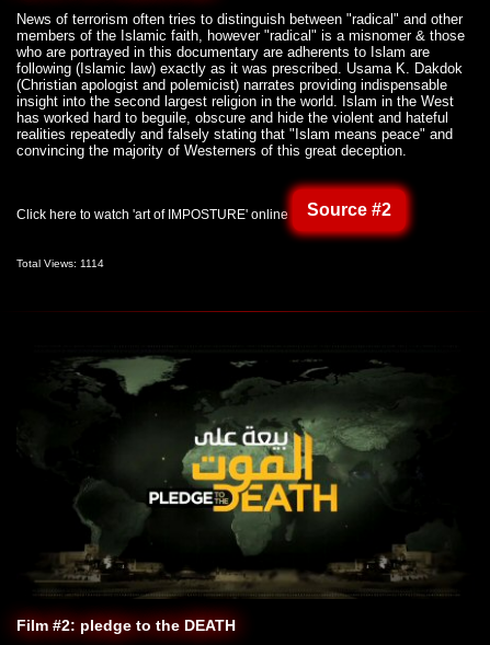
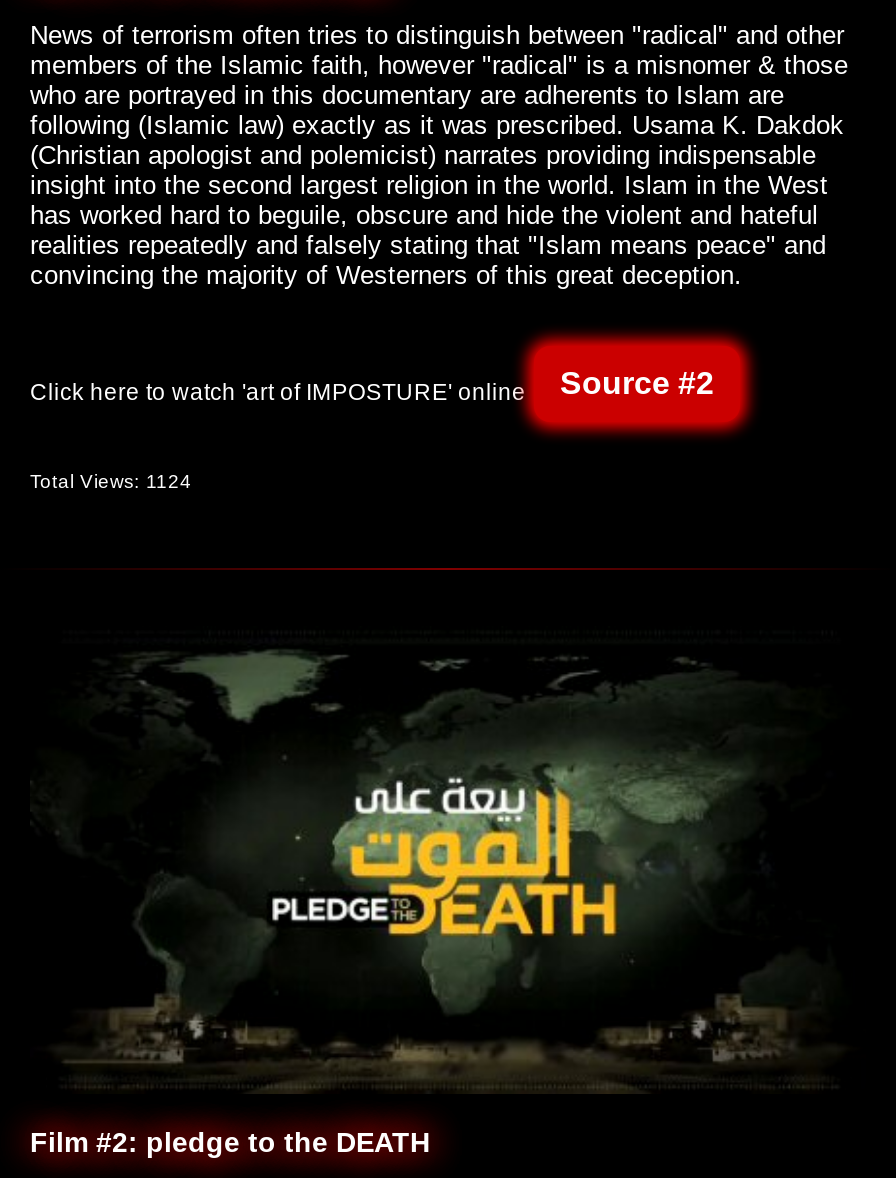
[16,257,104,269] Total Views: 1114 -> [30,470,192,492] Total Views: 1124

